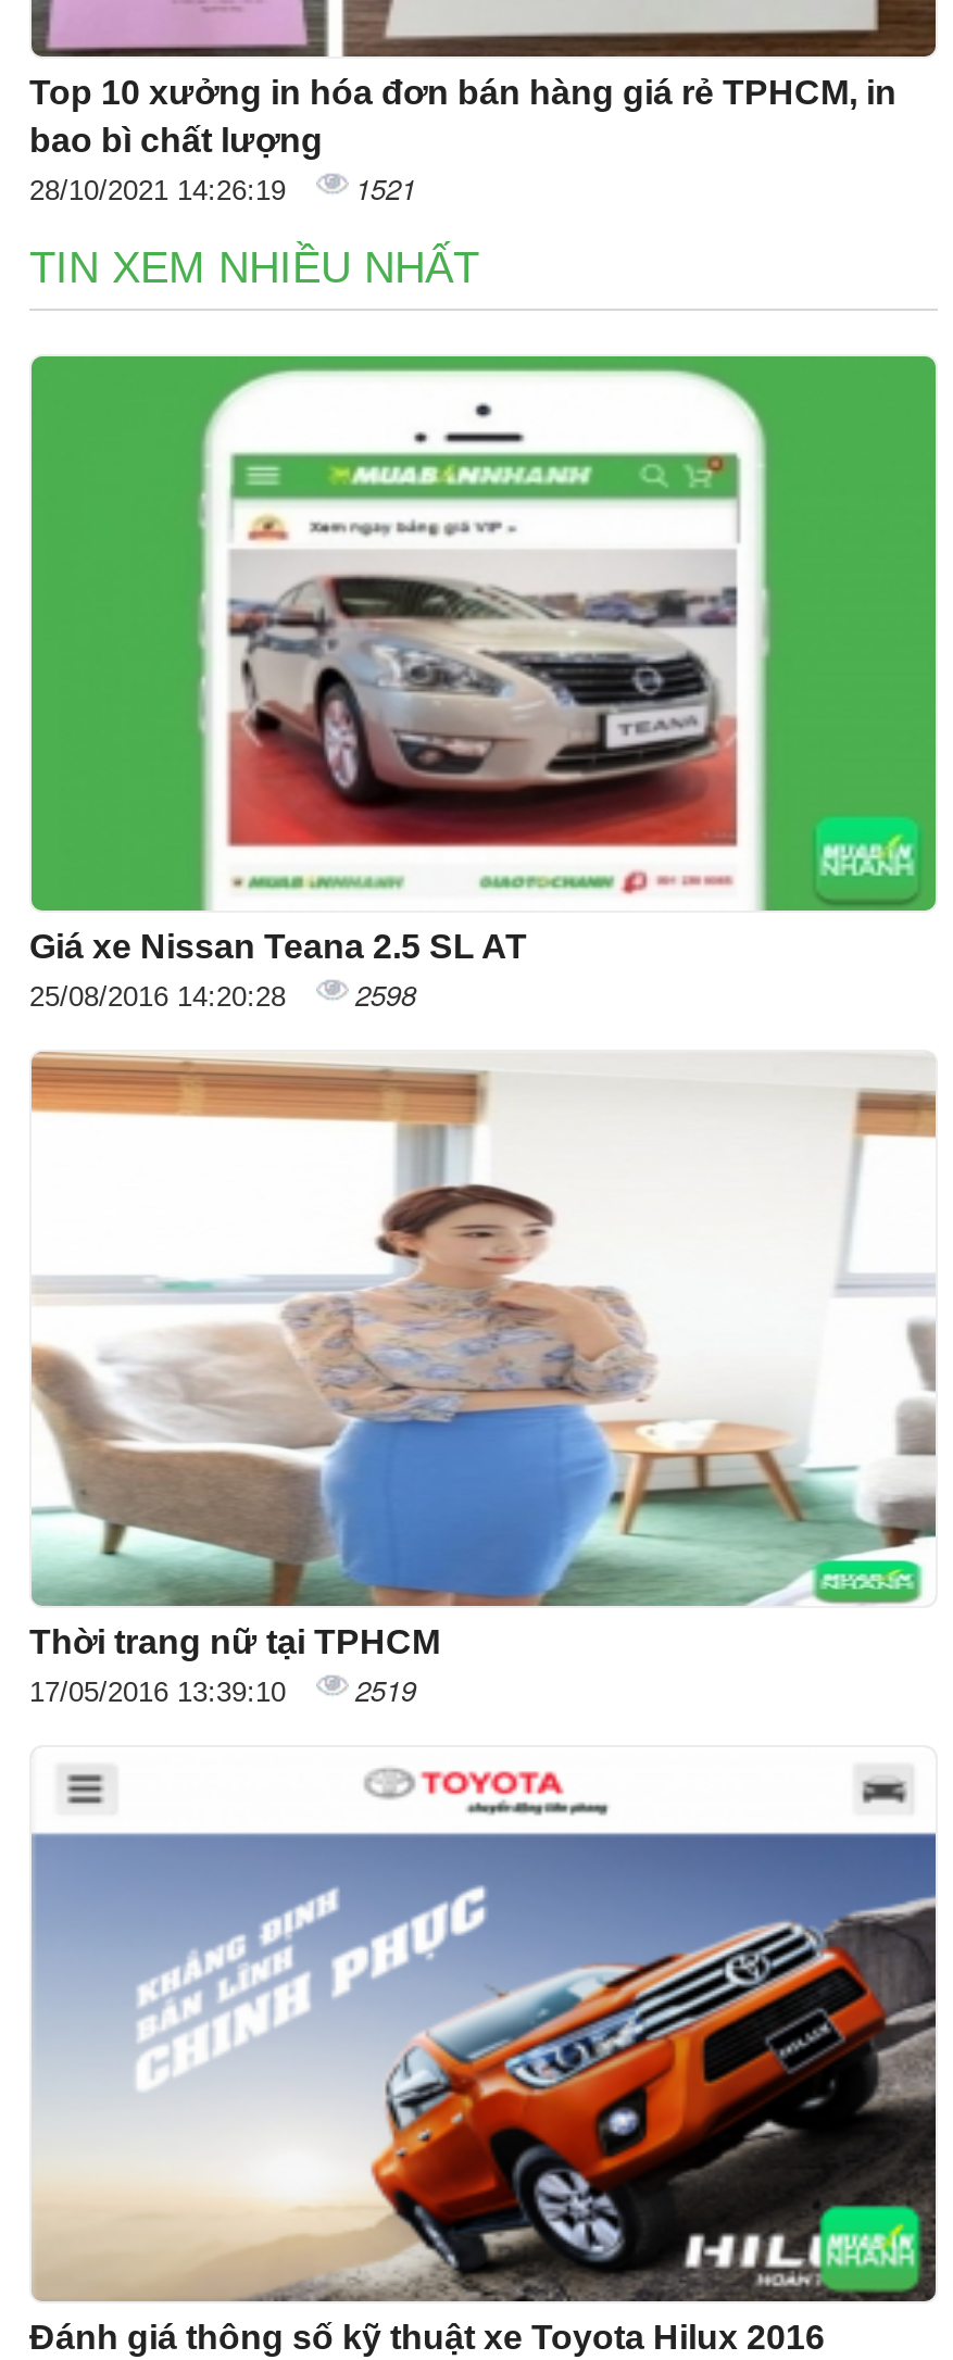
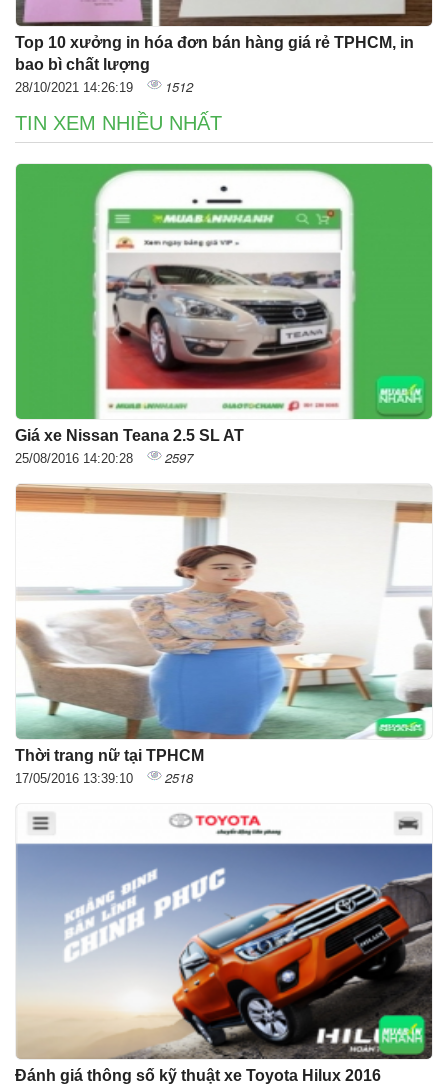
[355,166,416,208] 1521 -> [165,77,193,96] 1512
[355,973,416,1014] 2598 -> [165,448,193,467] 2597
[355,1668,416,1709] 2519 -> [165,768,193,787] 2518

